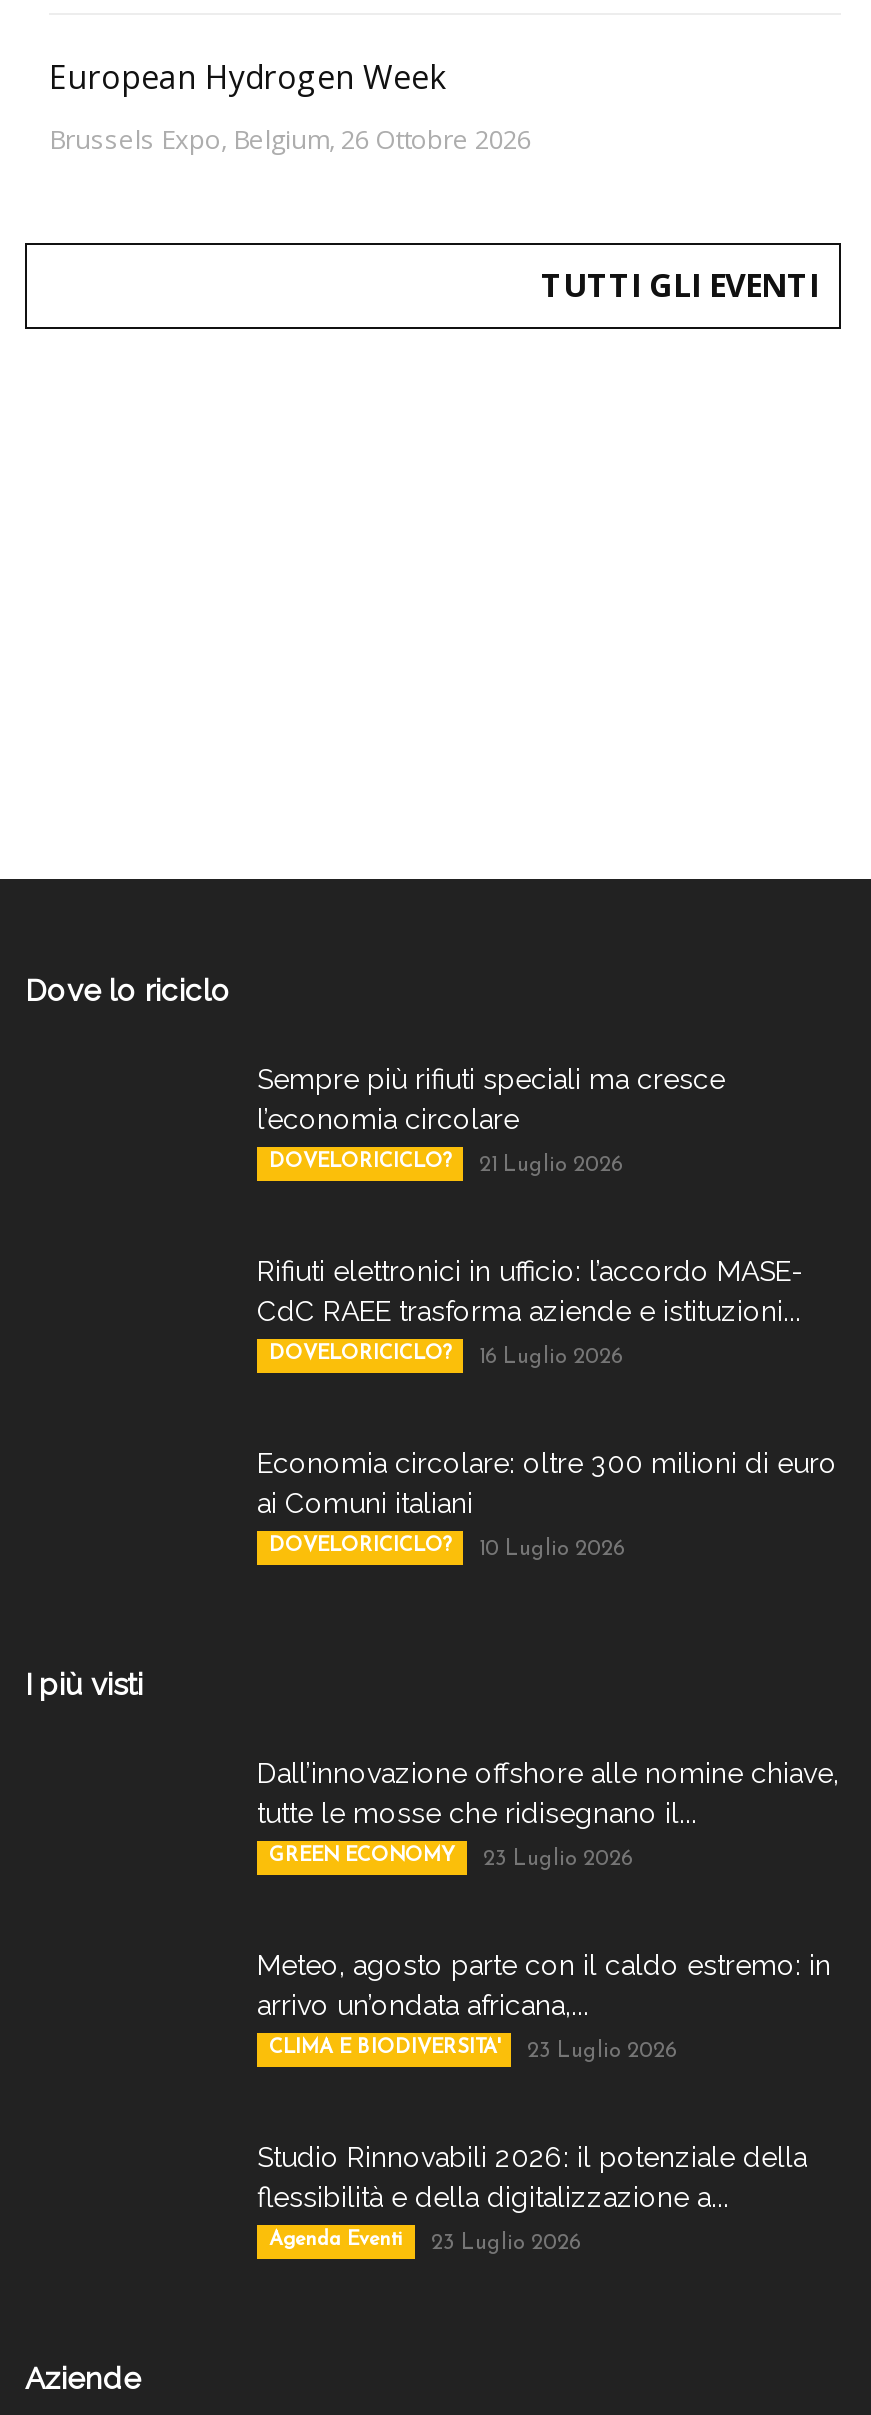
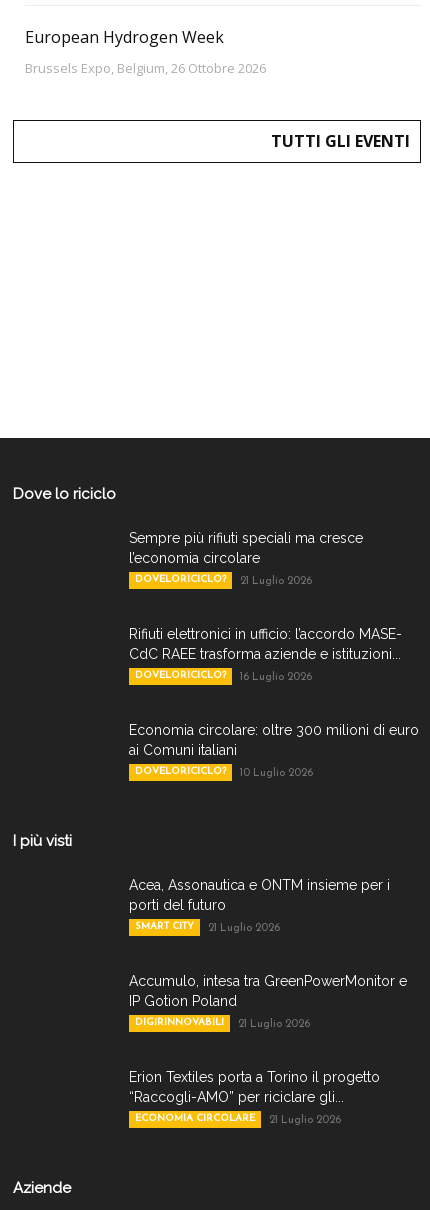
[257,1758,839,1830] Dall’innovazione offshore alle nomine chiave, | tutte le mosse che ridisegnano il... -> [129,877,390,913] Acea, Assonautica e ONTM insieme per i | porti del futuro
[269,1846,633,1872] GREEN ECONOMY | 23 Luglio 2026 -> [135,921,280,934] SMART CITY | 21 Luglio 2026
[257,1950,831,2022] Meteo, agosto parte con il caldo estremo: in | arrivo un’ondata africana,... -> [129,973,407,1009] Accumulo, intesa tra GreenPowerMonitor e | IP Gotion Poland
[269,2038,677,2064] CLIMA E BIODIVERSITA' | 23 Luglio 2026 -> [135,1017,310,1030] DIGIRINNOVABILI | 21 Luglio 2026
[257,2142,807,2214] Studio Rinnovabili 2026: il potenziale della | flessibilità e della digitalizzazione a... -> [129,1069,380,1105] Erion Textiles porta a Torino il progetto | “Raccogli-AMO” per riciclare gli...
[269,2230,581,2256] Agenda Eventi | 23 Luglio 2026 -> [135,1113,341,1126] ECONOMIA CIRCOLARE | 21 Luglio 2026

